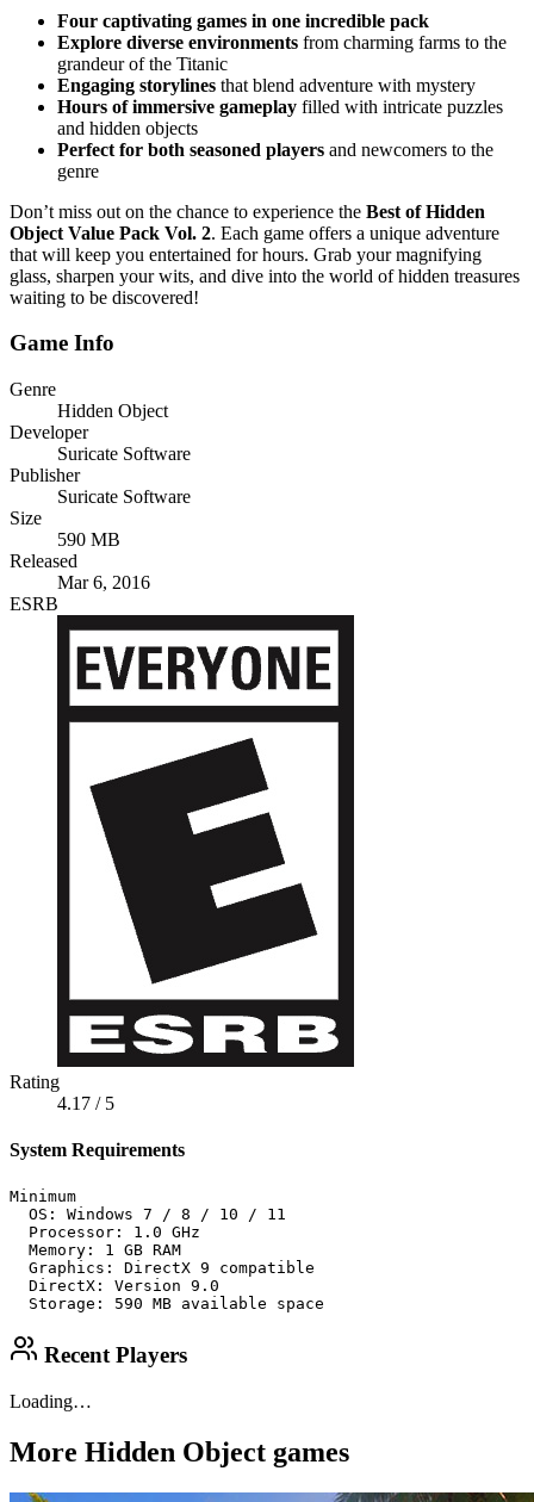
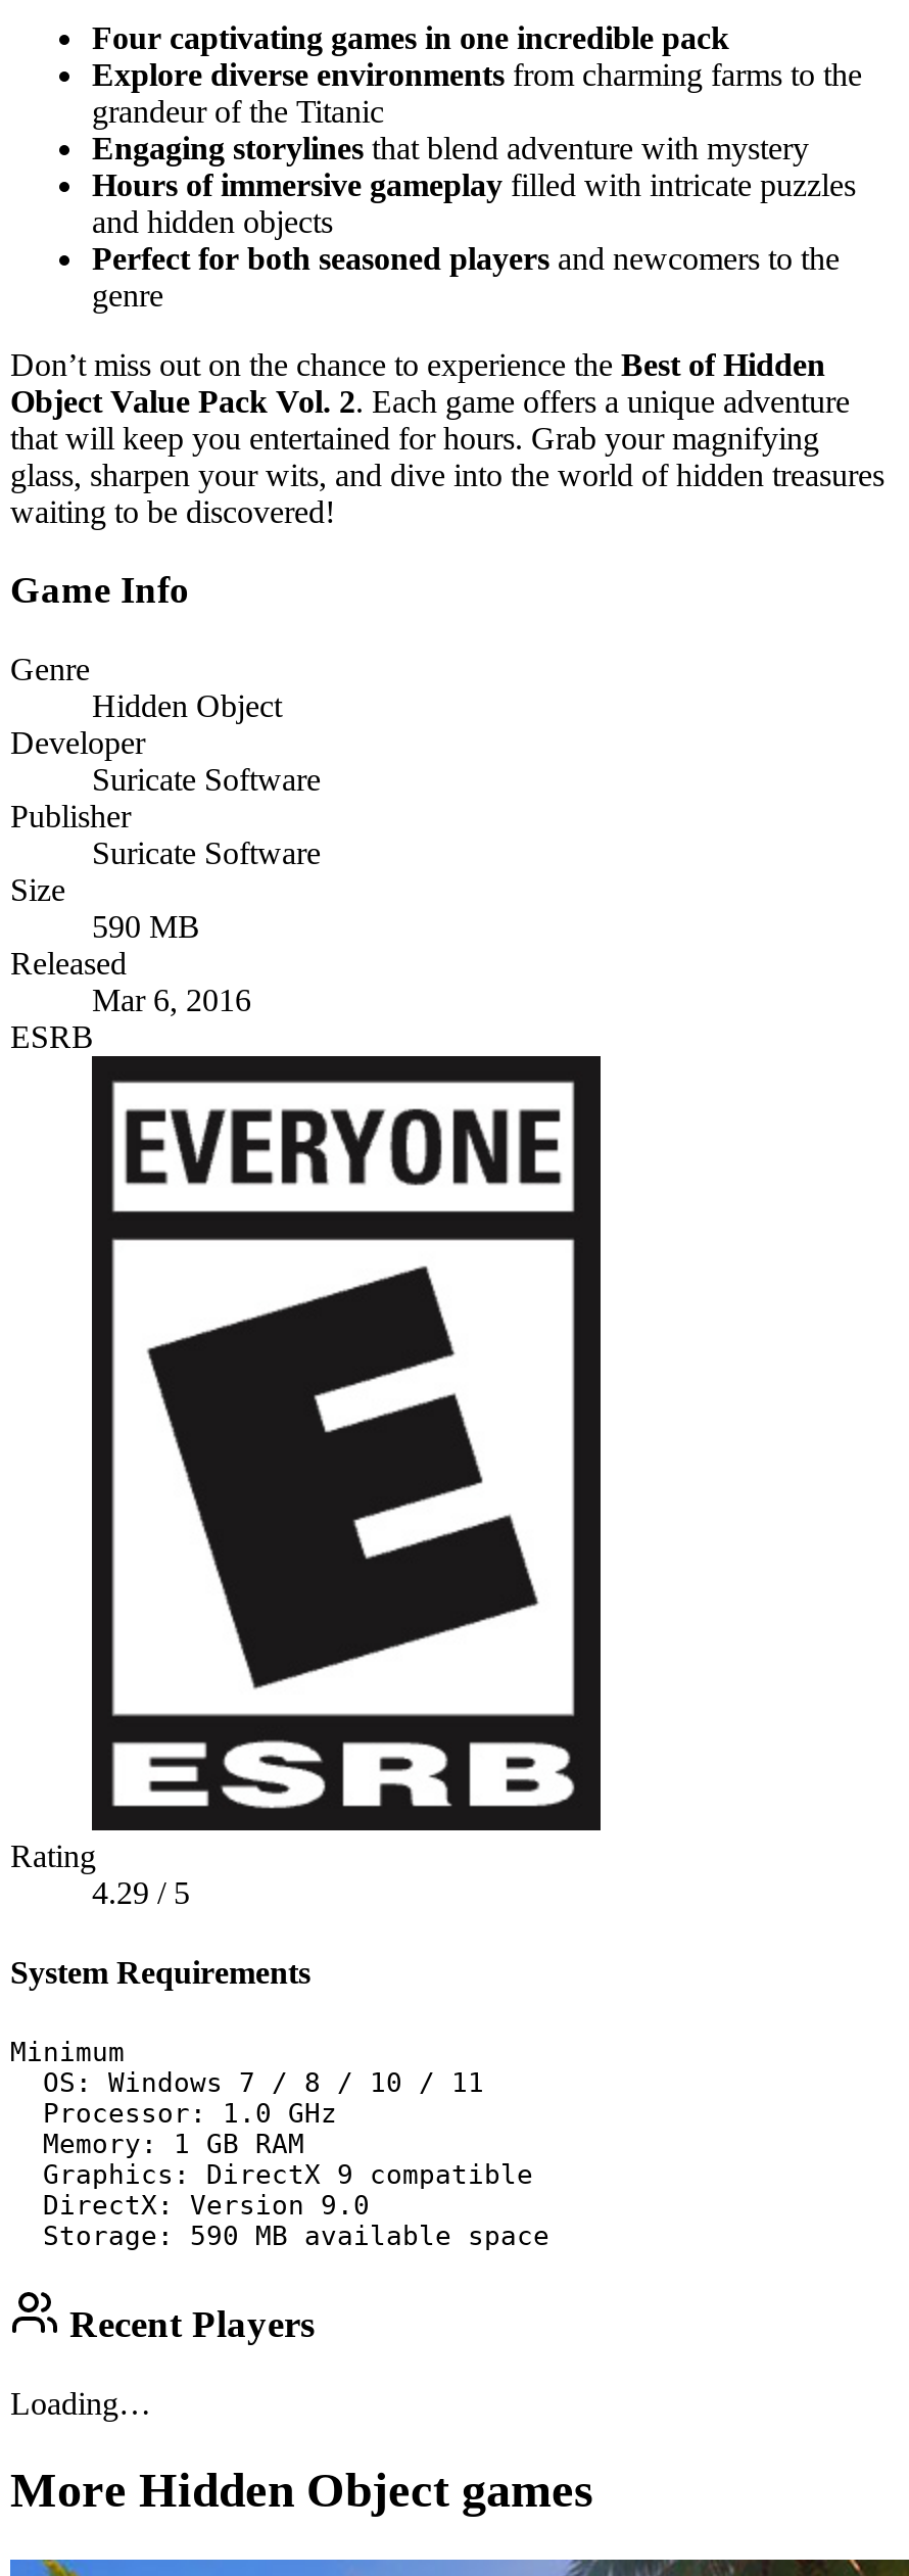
[57,1093,114,1114] 4.17 / 5 -> [92,1876,190,1910] 4.29 / 5

